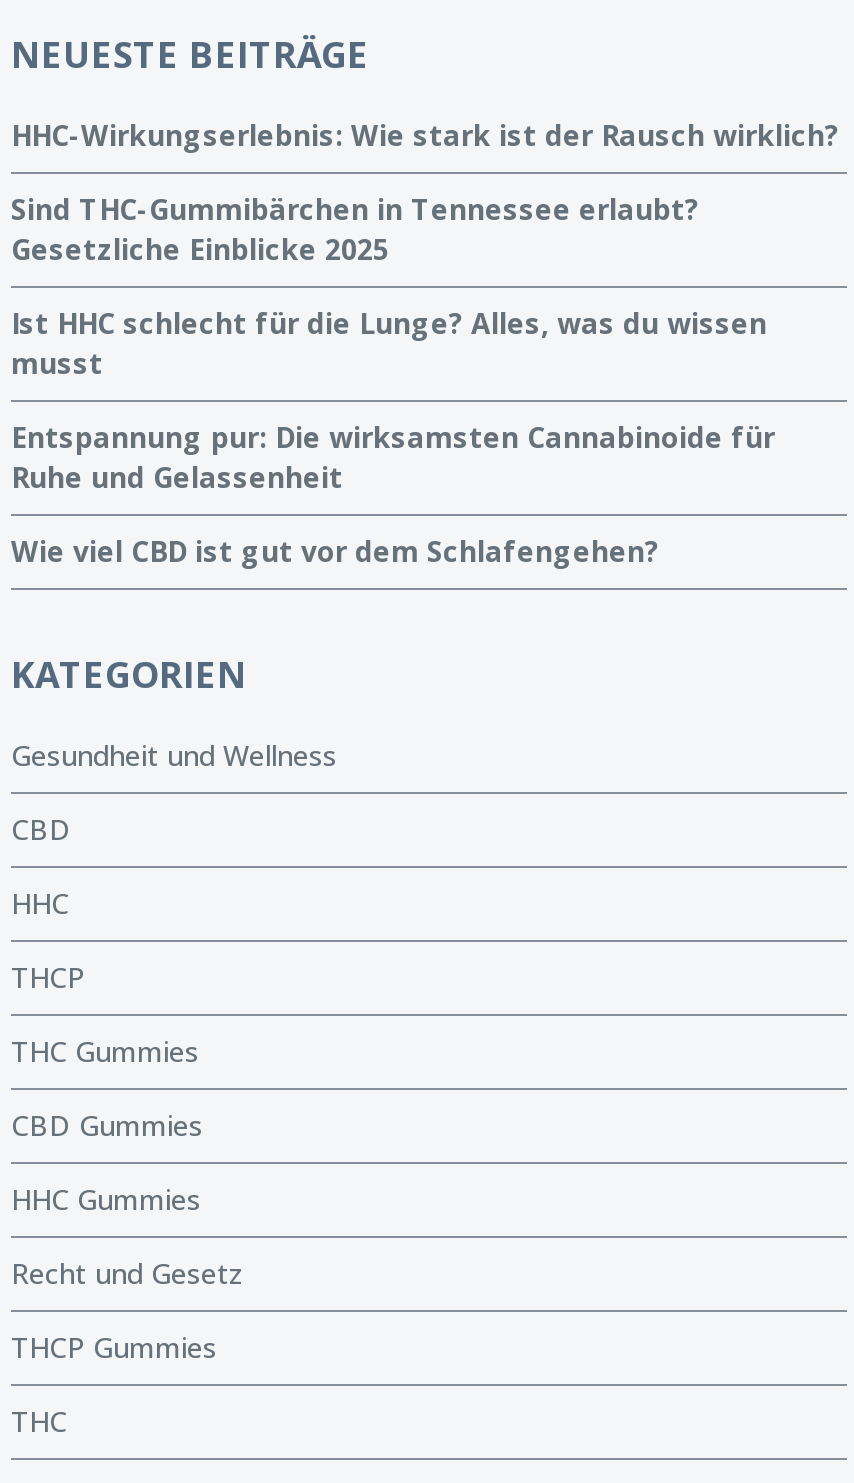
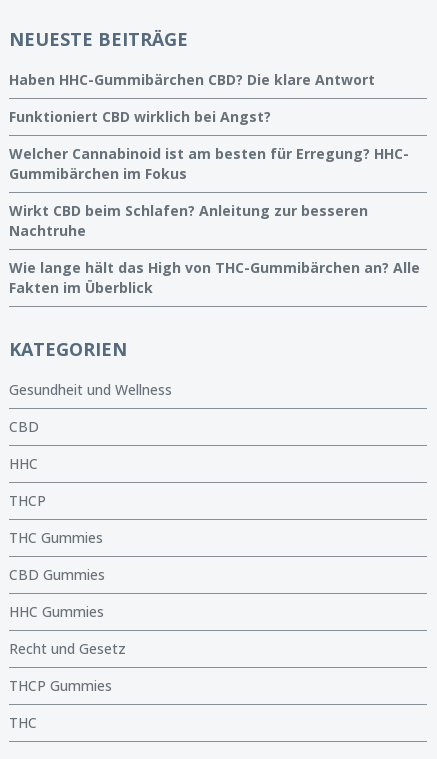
[11,116,839,154] HHC-Wirkungserlebnis: Wie stark ist der Rausch wirklich? -> [9,70,375,89] Haben HHC-Gummibärchen CBD? Die klare Antwort
[11,190,699,268] Sind THC-Gummibärchen in Tennessee erlaubt? | Gesetzliche Einblicke 2025 -> [9,107,271,126] Funktioniert CBD wirklich bei Angst?
[11,304,767,382] Ist HHC schlecht für die Lunge? Alles, was du wissen | musst -> [9,144,409,183] Welcher Cannabinoid ist am besten für Erregung? HHC- | Gummibärchen im Fokus
[11,418,775,496] Entspannung pur: Die wirksamsten Cannabinoide für | Ruhe und Gelassenheit -> [9,201,368,240] Wirkt CBD beim Schlafen? Anleitung zur besseren | Nachtruhe
[11,532,659,570] Wie viel CBD ist gut vor dem Schlafengehen? -> [9,258,420,297] Wie lange hält das High von THC-Gummibärchen an? Alle | Fakten im Überblick

